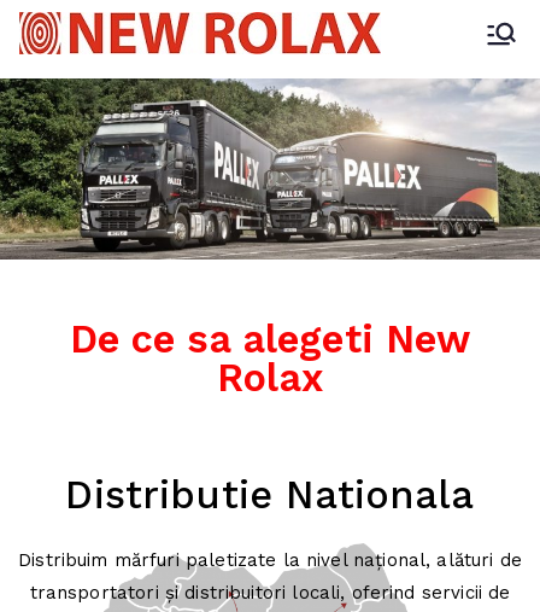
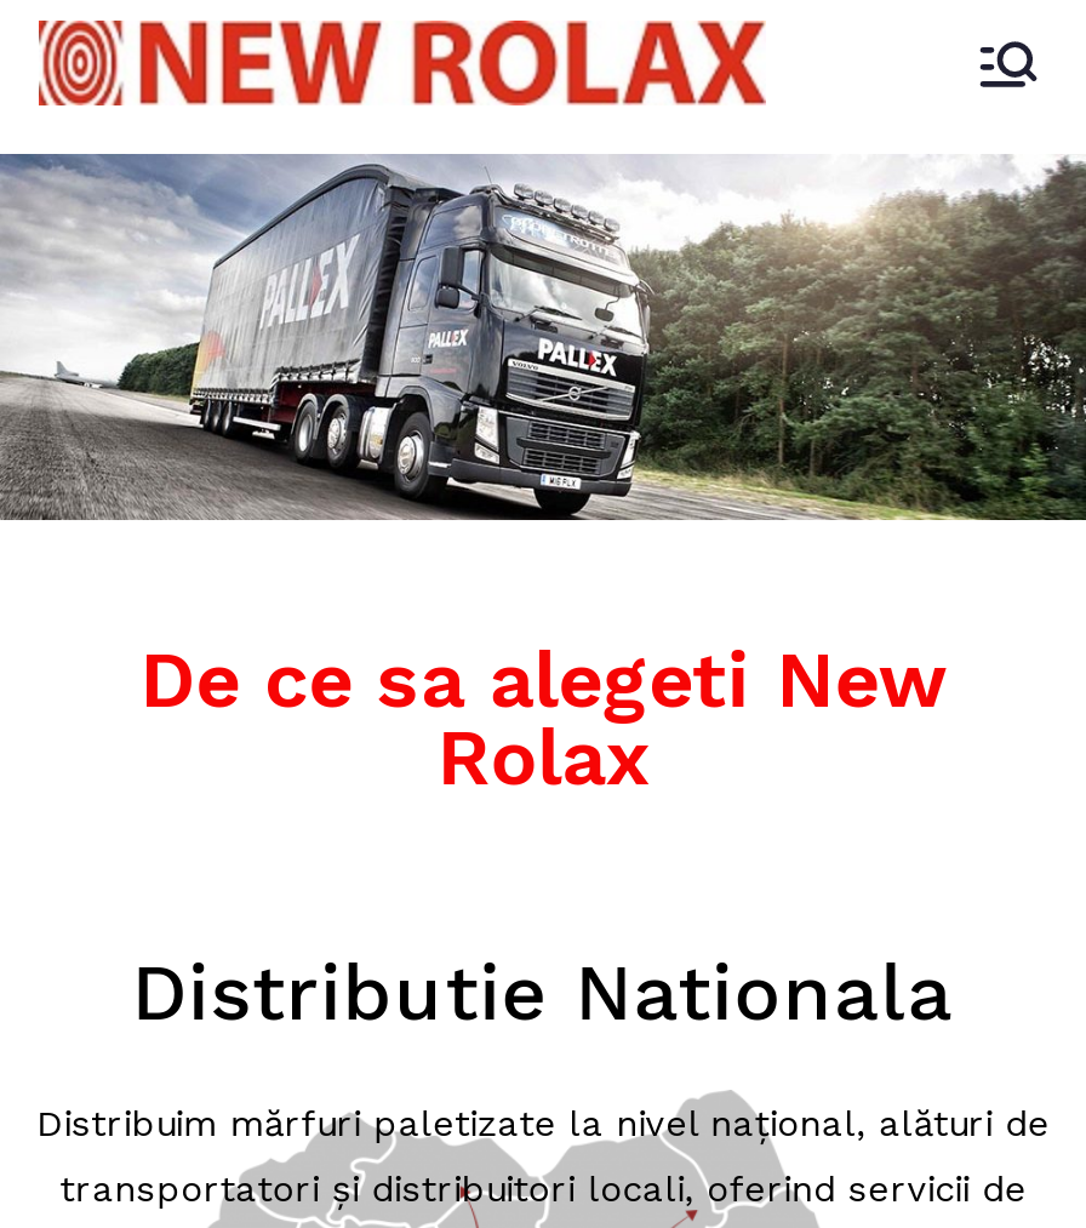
[4,77,536,261] [image] -> [7,152,1079,520] [image]

